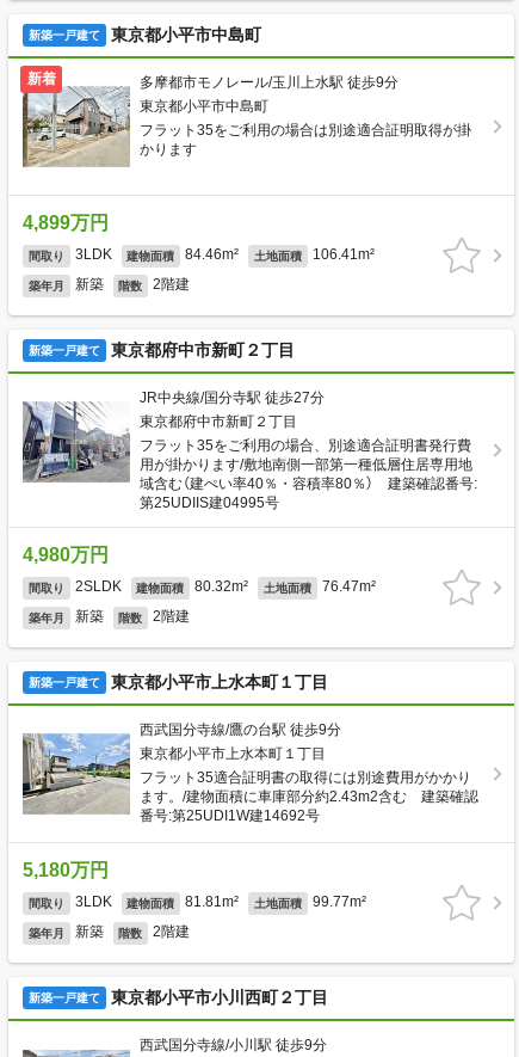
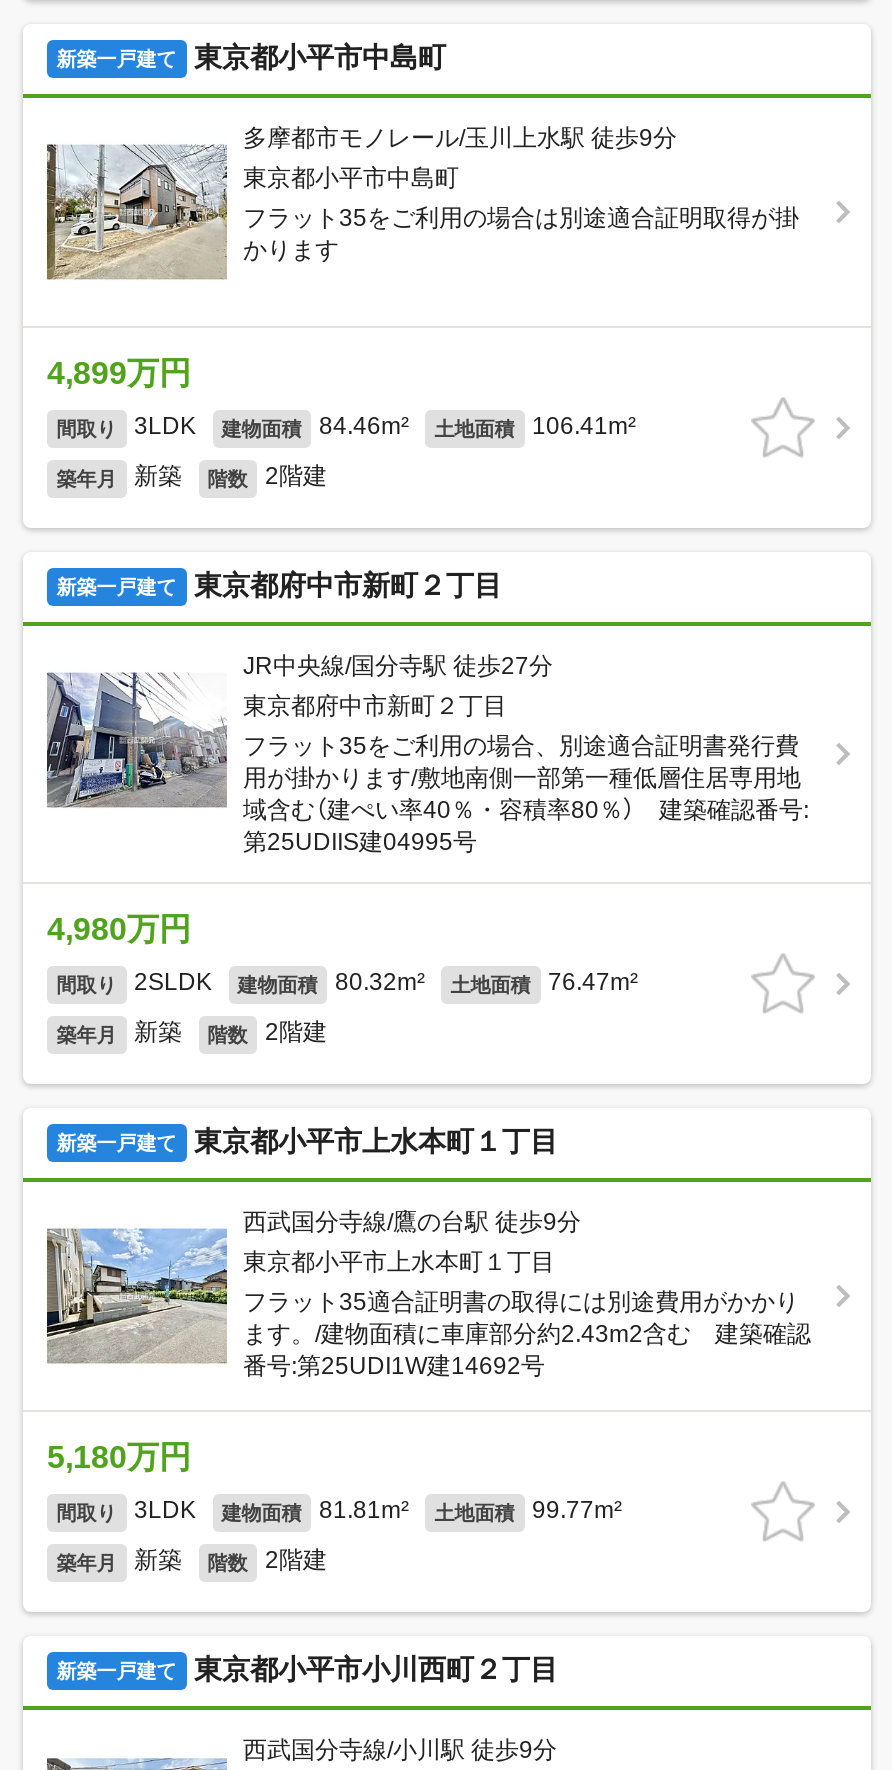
[27,71,55,88] 新着 -> none

